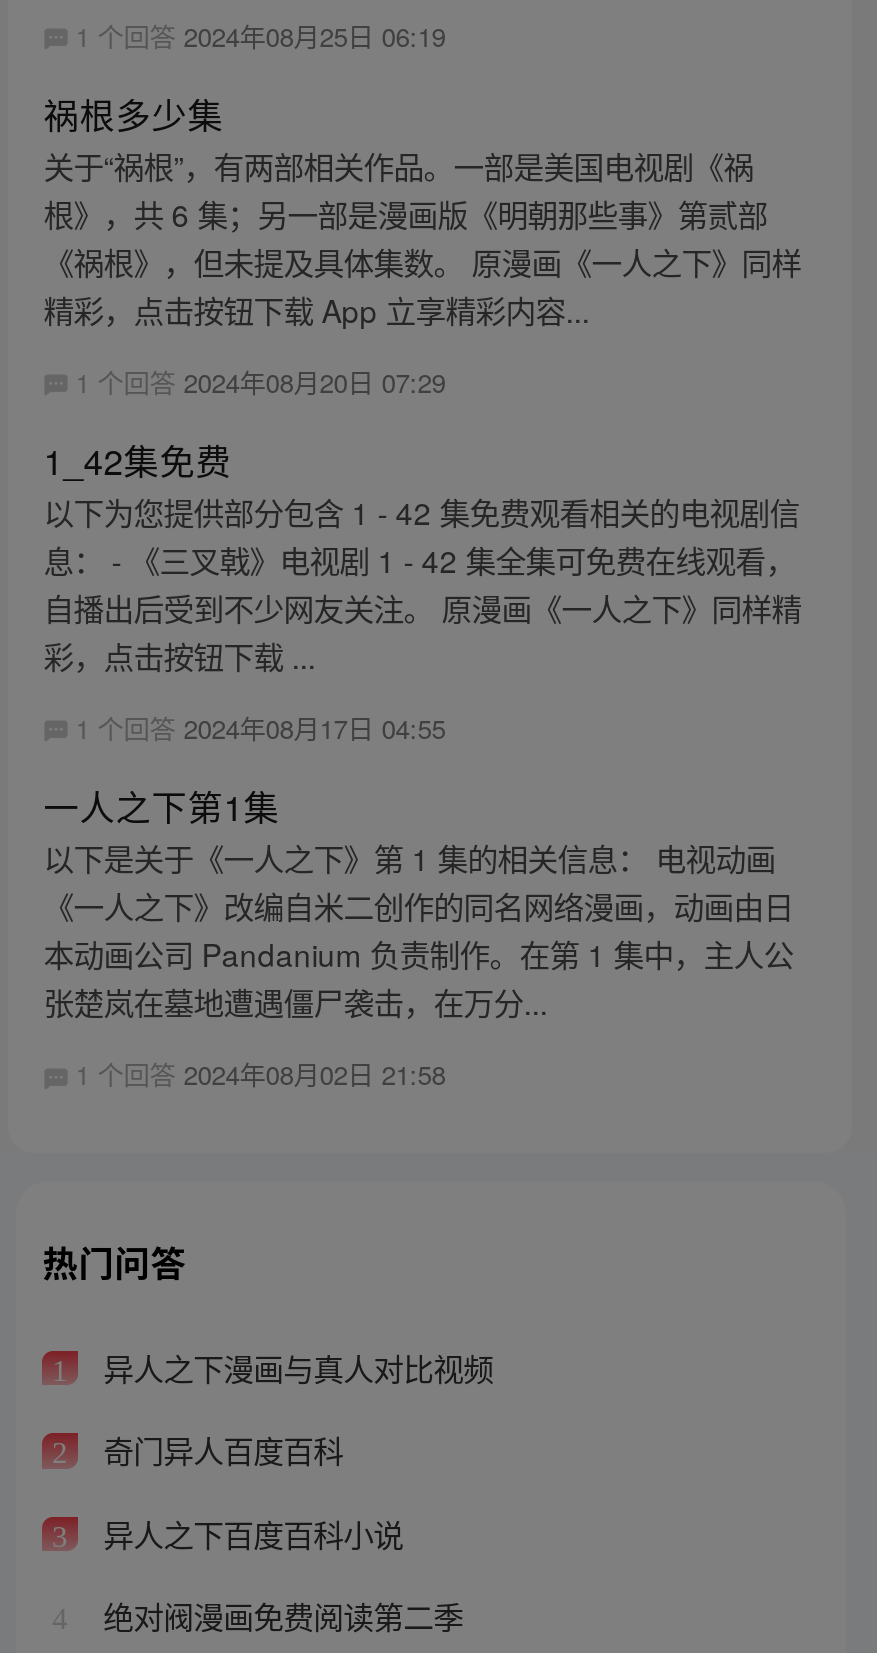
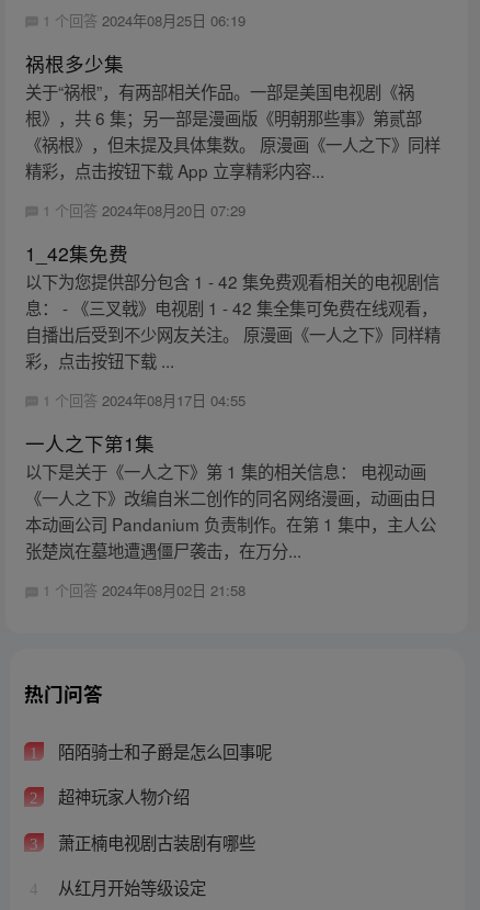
[95,1344,493,1388] 异人之下漫画与真人对比视频 -> [53,738,271,763] 陌陌骑士和子爵是怎么回事呢
[95,1428,343,1472] 奇门异人百度百科 -> [53,784,189,808] 超神玩家人物介绍
[95,1511,403,1555] 异人之下百度百科小说 -> [53,830,255,854] 萧正楠电视剧古装剧有哪些
[95,1594,463,1638] 绝对阀漫画免费阅读第二季 -> [53,875,206,900] 从红月开始等级设定

